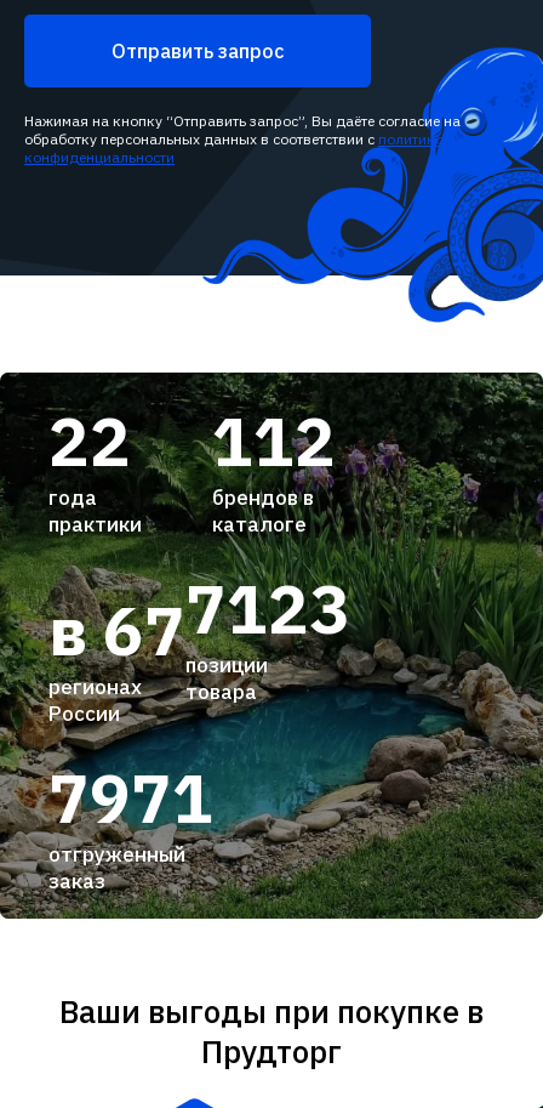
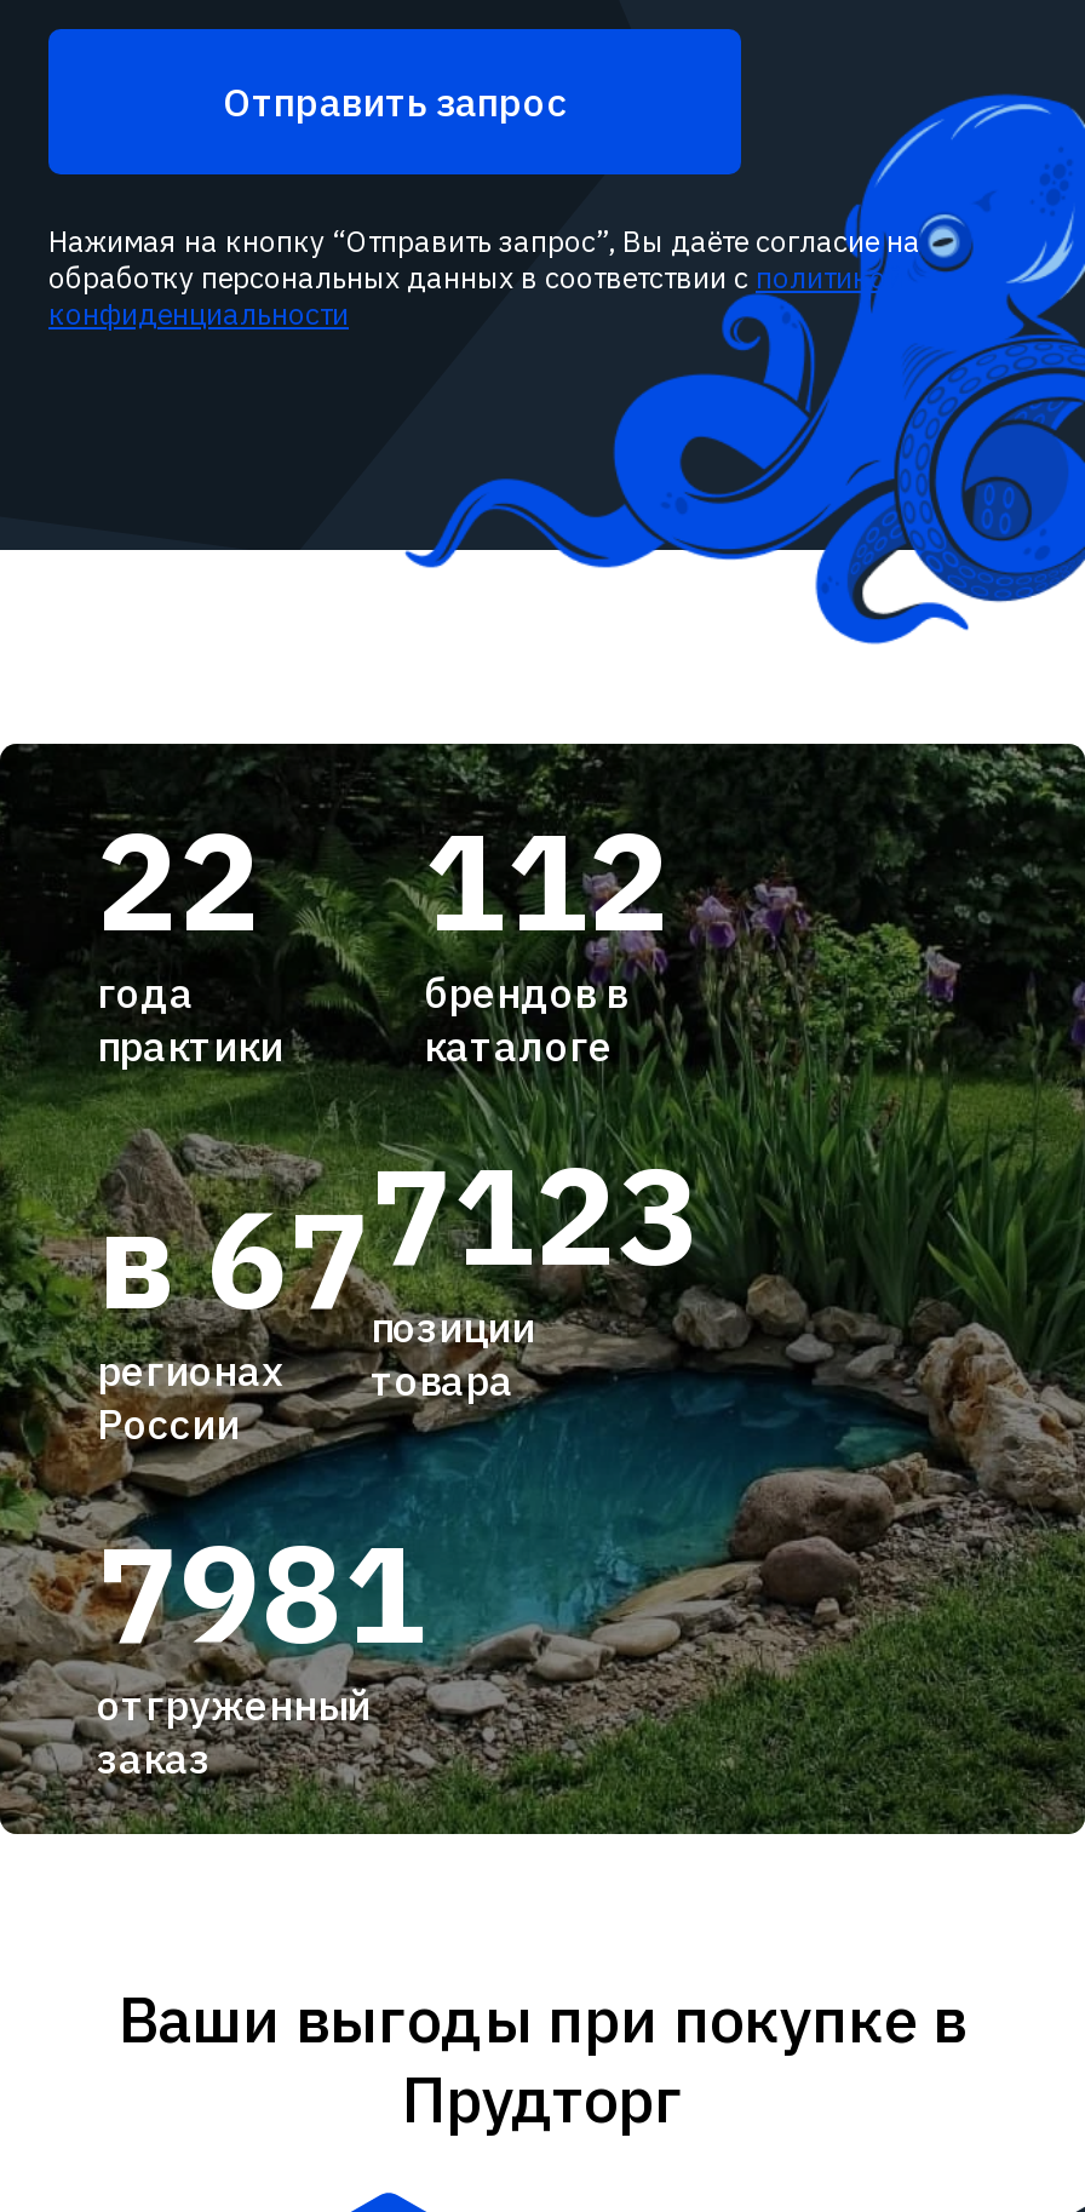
[48,754,213,841] 7971 -> [97,1505,426,1679] 7981

